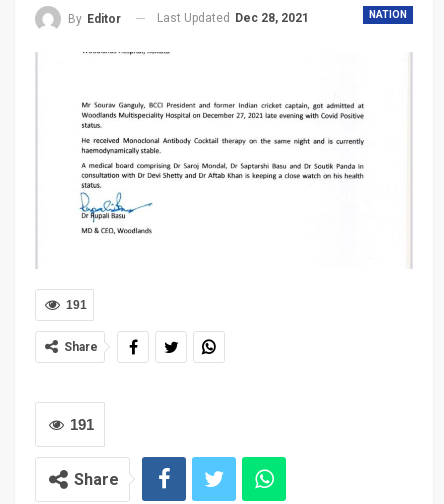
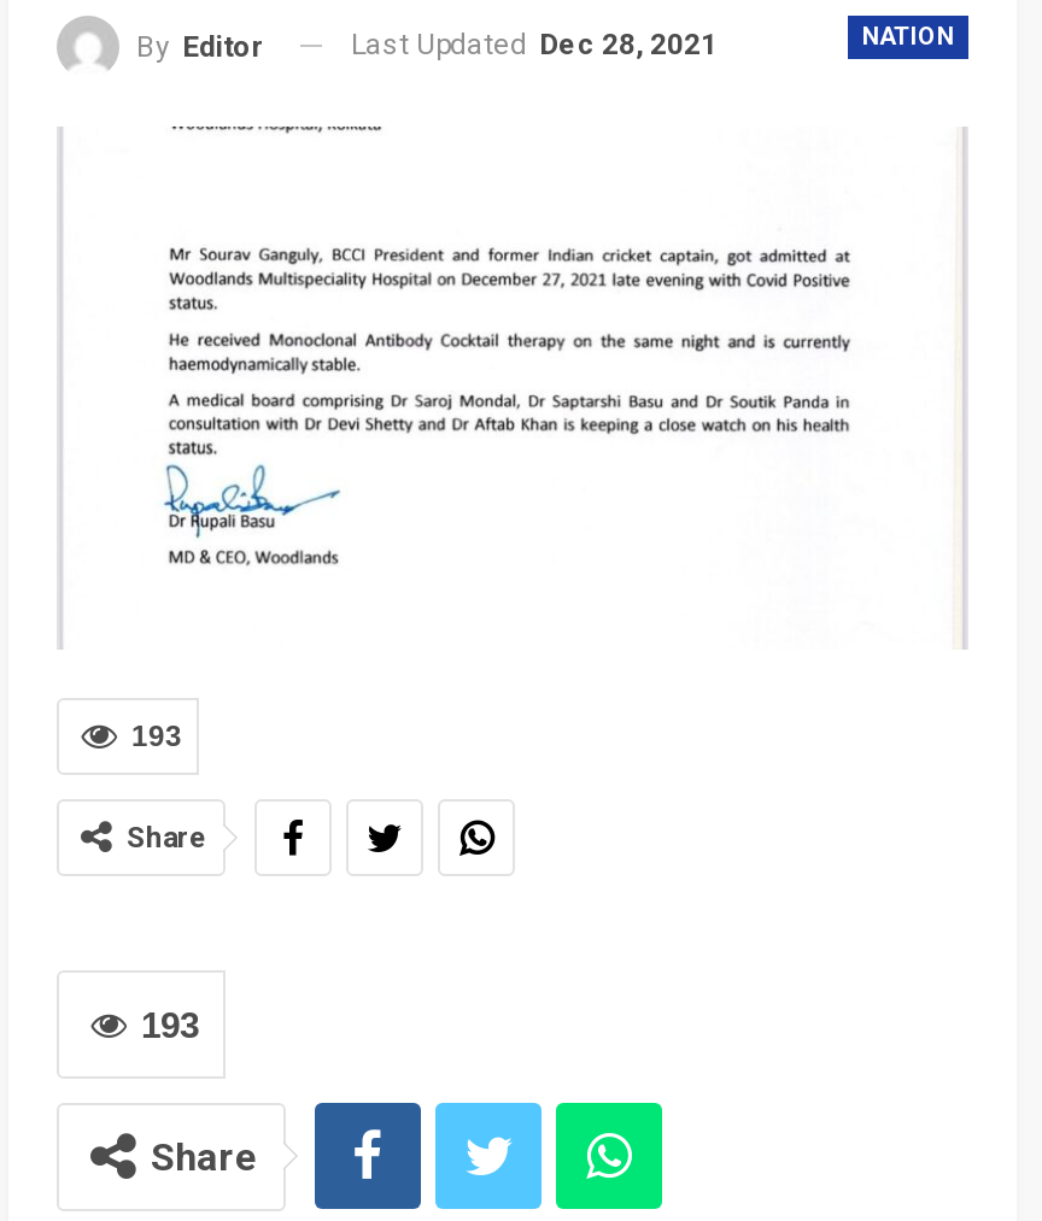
[66,297,87,311] 191 -> [131,718,182,752] 193
[70,415,94,432] 191 -> [141,1003,199,1044] 193

